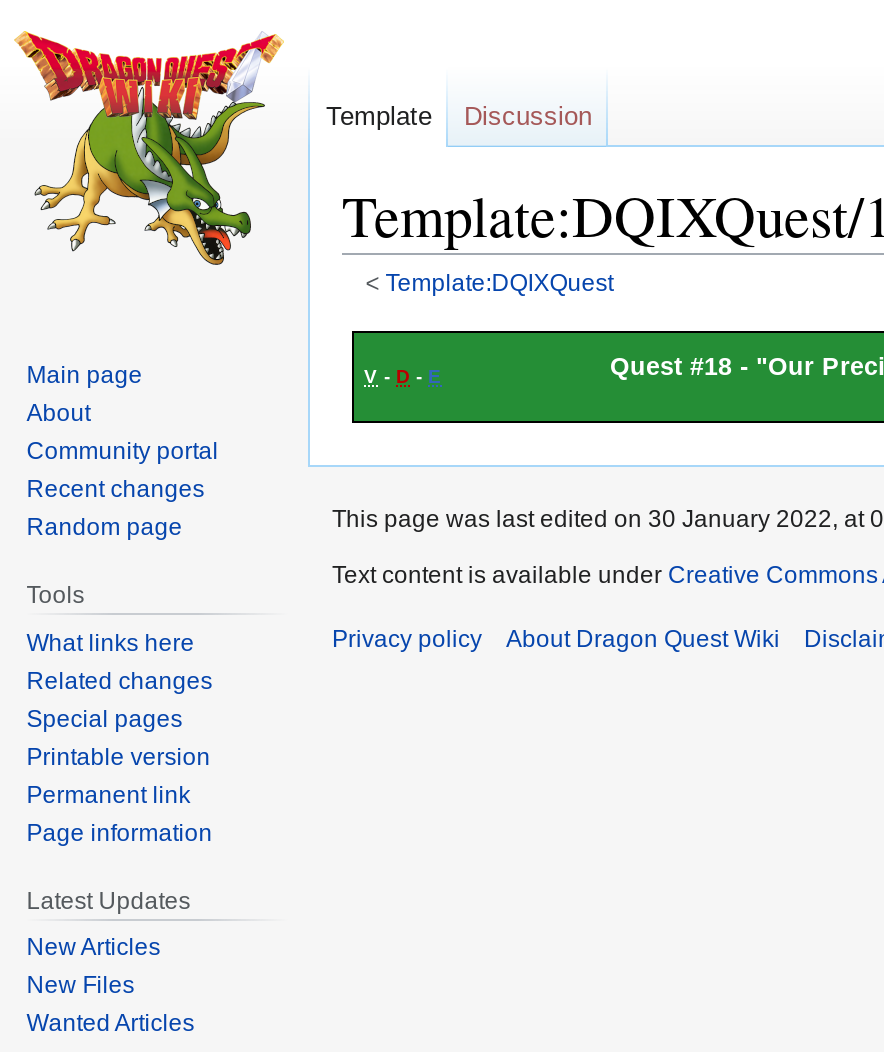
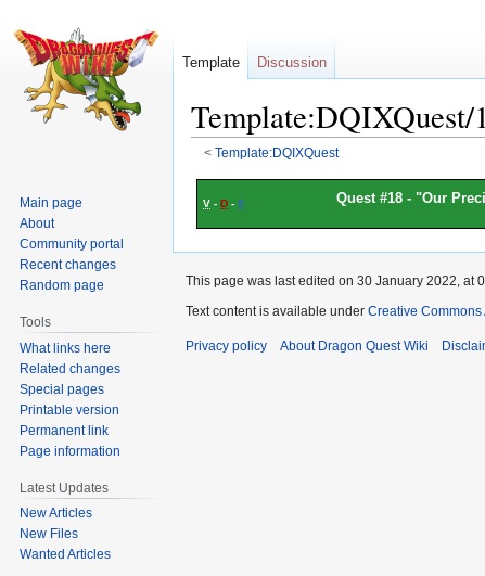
[14,29,284,267] [image] -> [13,17,159,143] [image]

